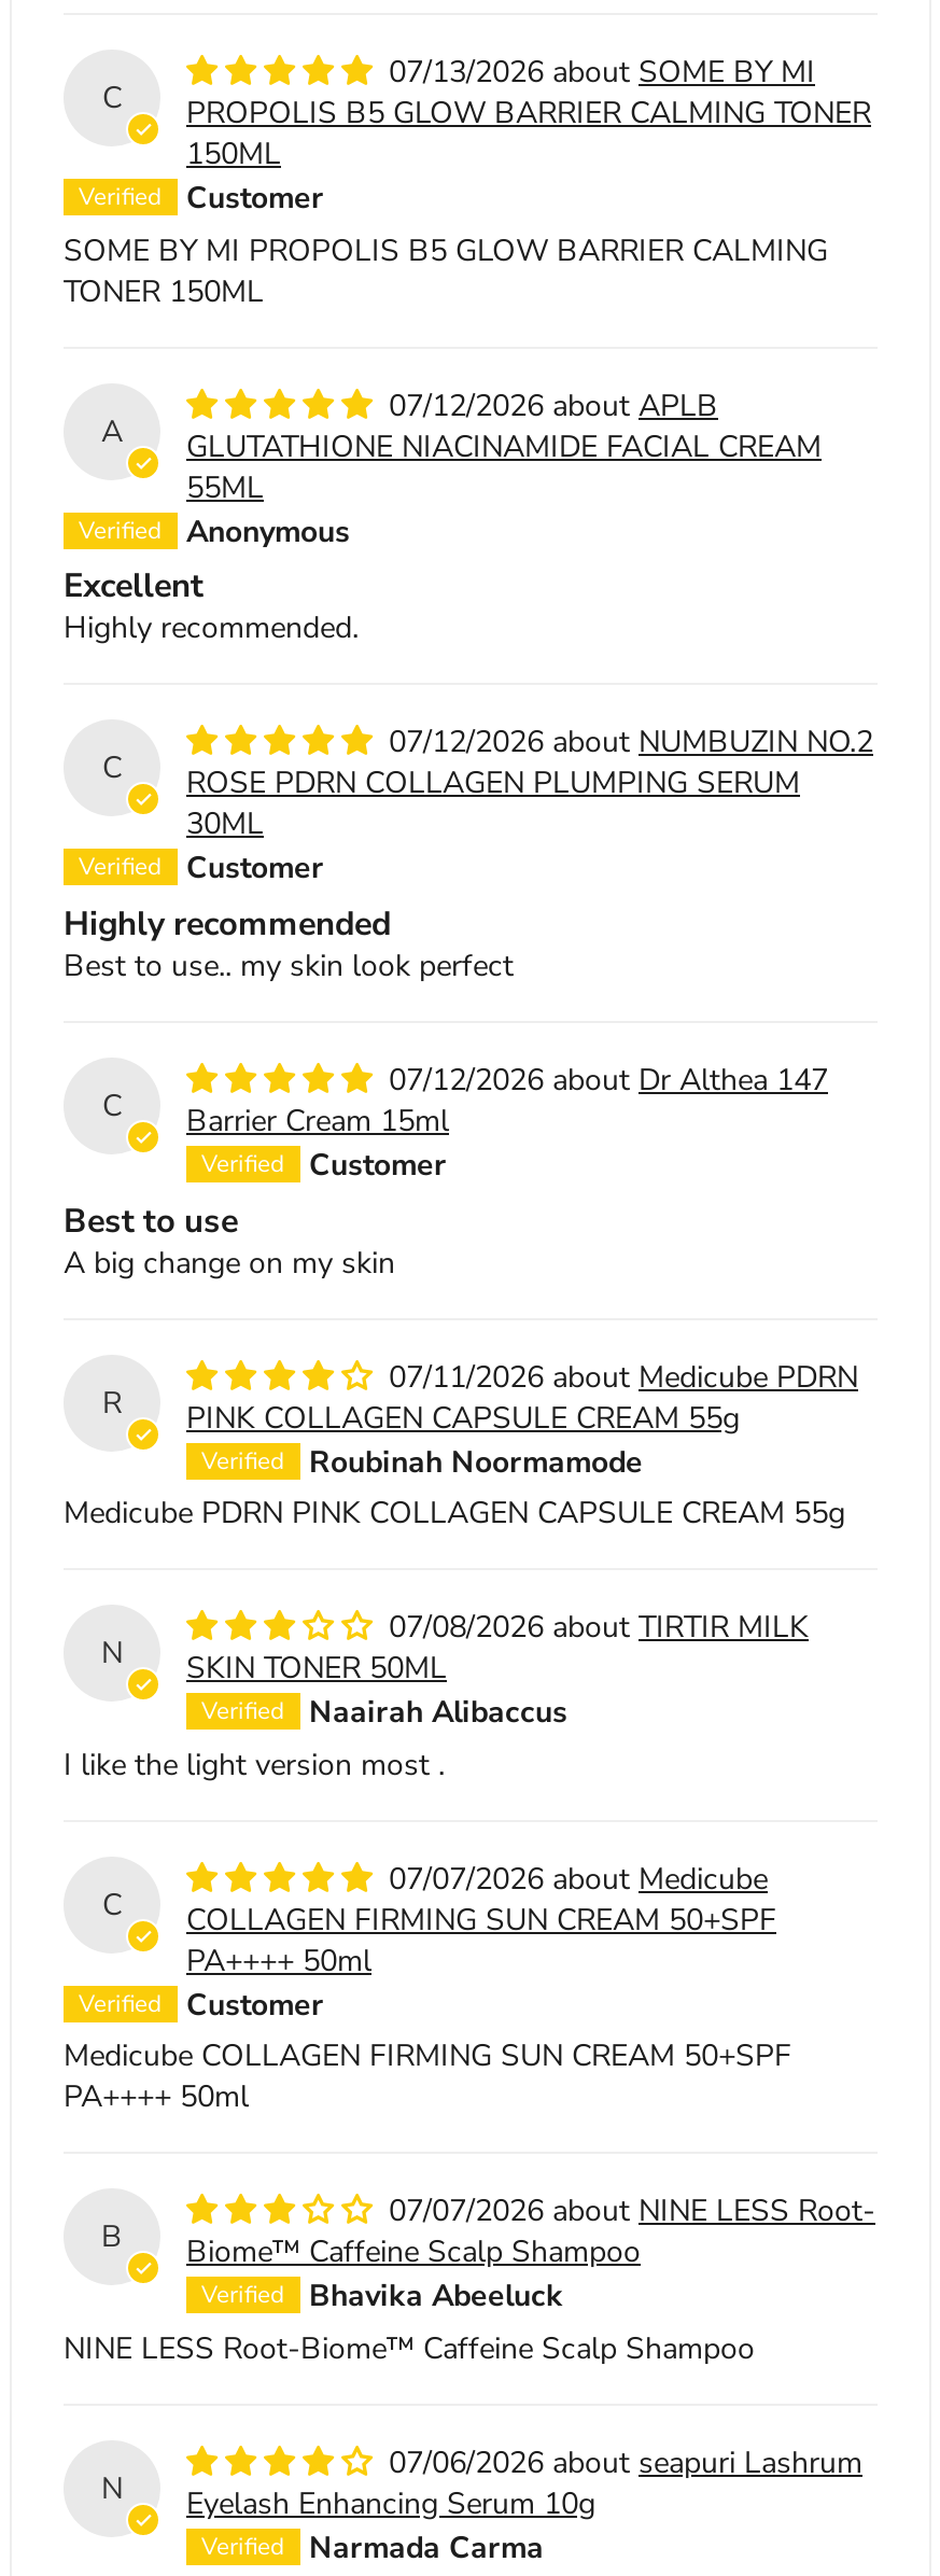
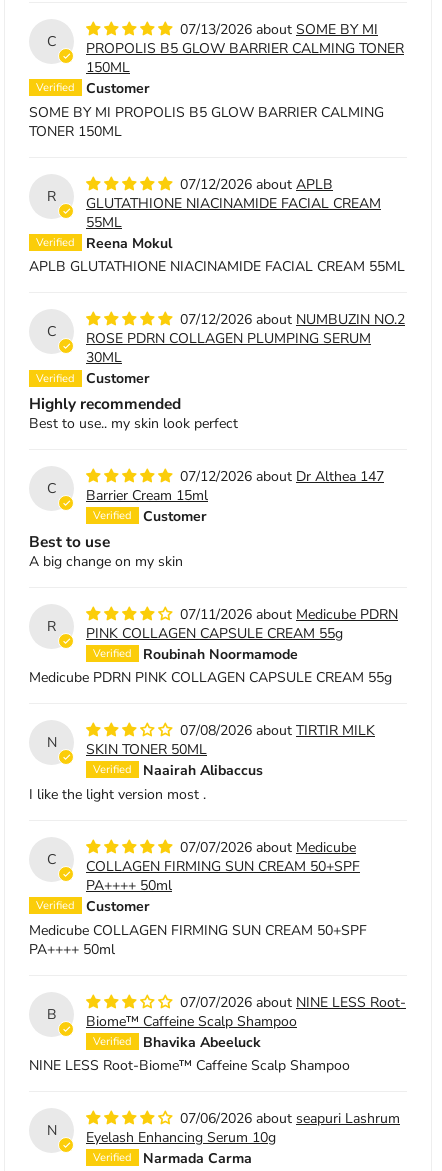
[101,411,123,452] A -> [47,187,56,206] R
[64,512,359,649] Anonymous | Excellent | Highly recommended. -> [29,233,405,276] Reena Mokul | APLB GLUTATHIONE NIACINAMIDE FACIAL CREAM 55ML

